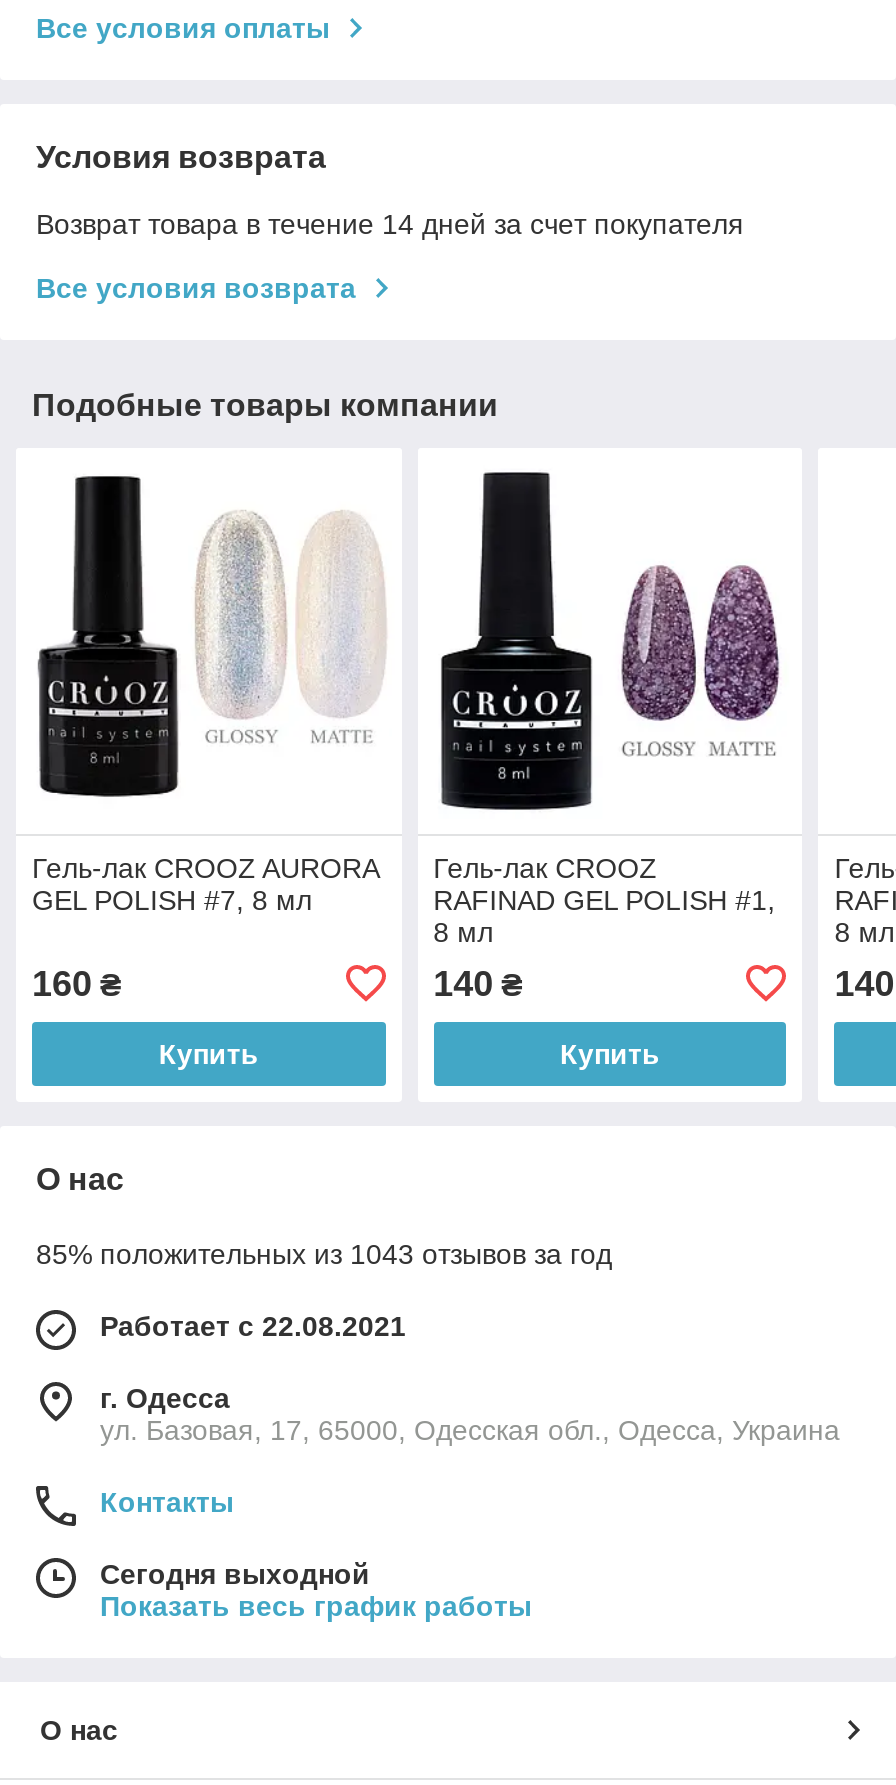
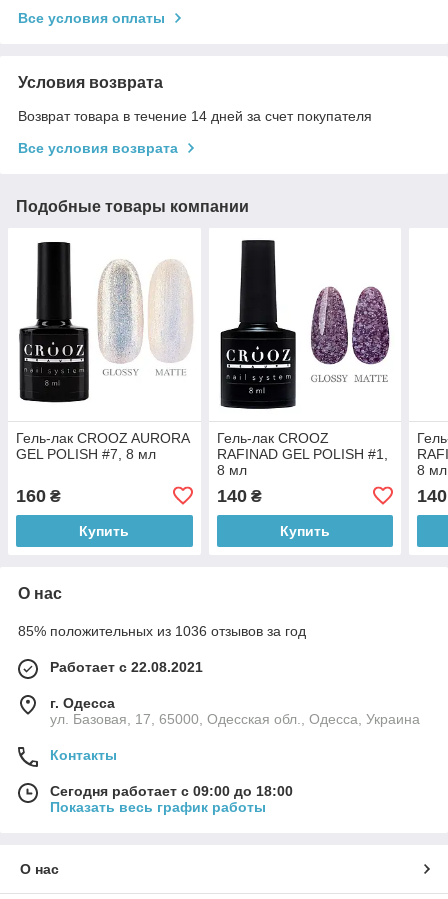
[36,1238,612,1270] 85% положительных из 1043 отзывов за год -> [18,623,306,639] 85% положительных из 1036 отзывов за год
[100,1558,370,1590] Сегодня выходной -> [50,783,293,799] Сегодня работает с 09:00 до 18:00

